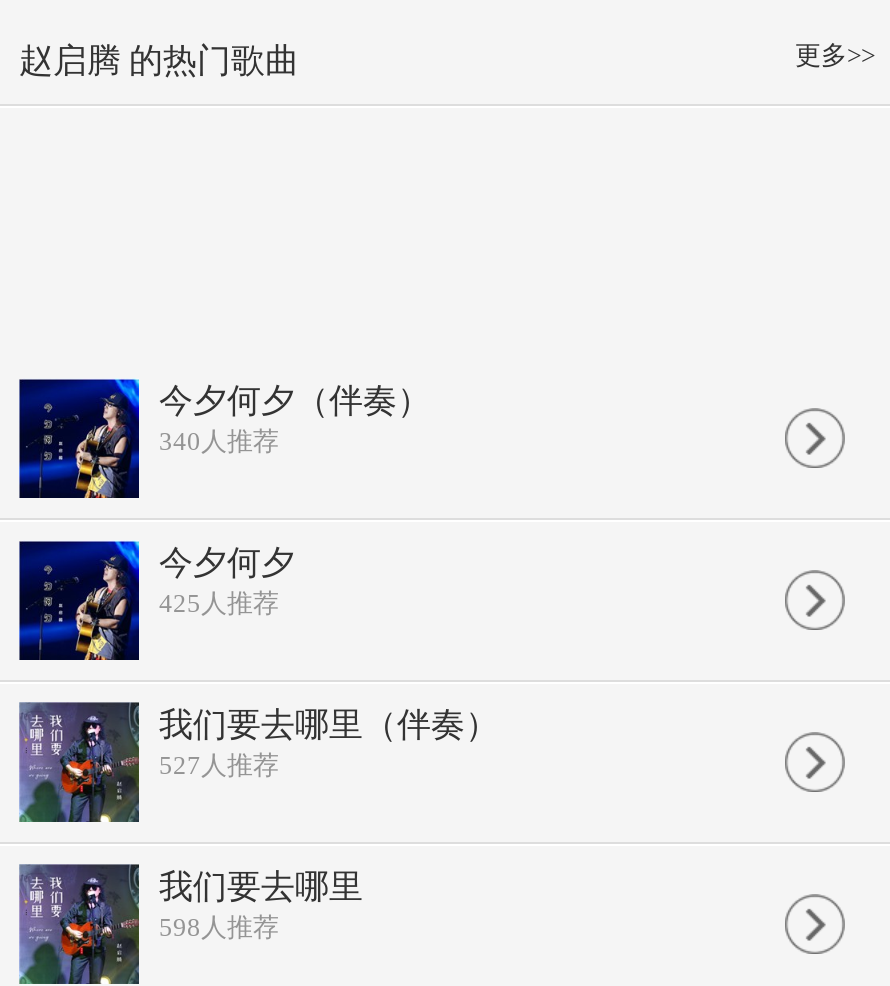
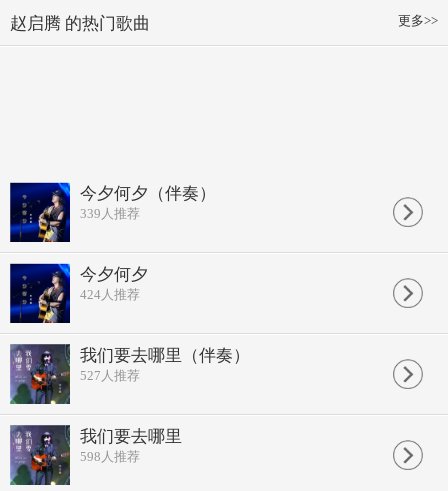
[159,426,279,456] 340人推荐 -> [80,206,140,221] 339人推荐
[159,588,279,618] 425人推荐 -> [80,287,140,302] 424人推荐

